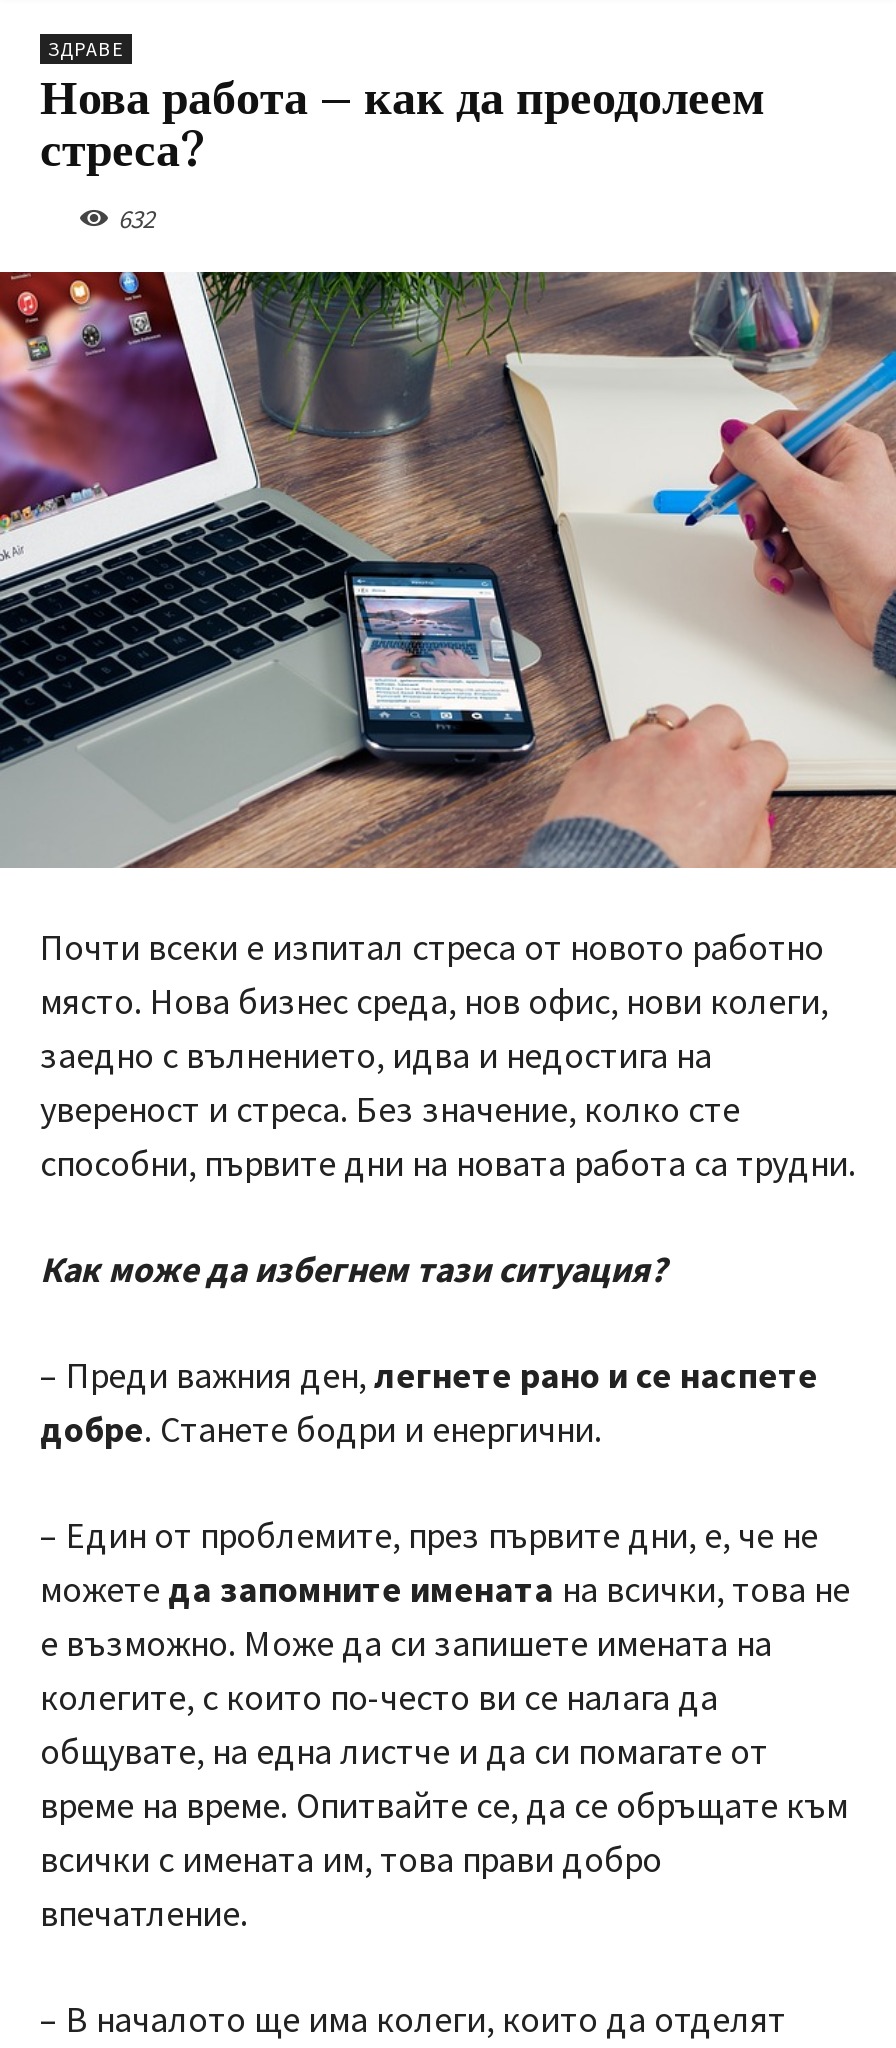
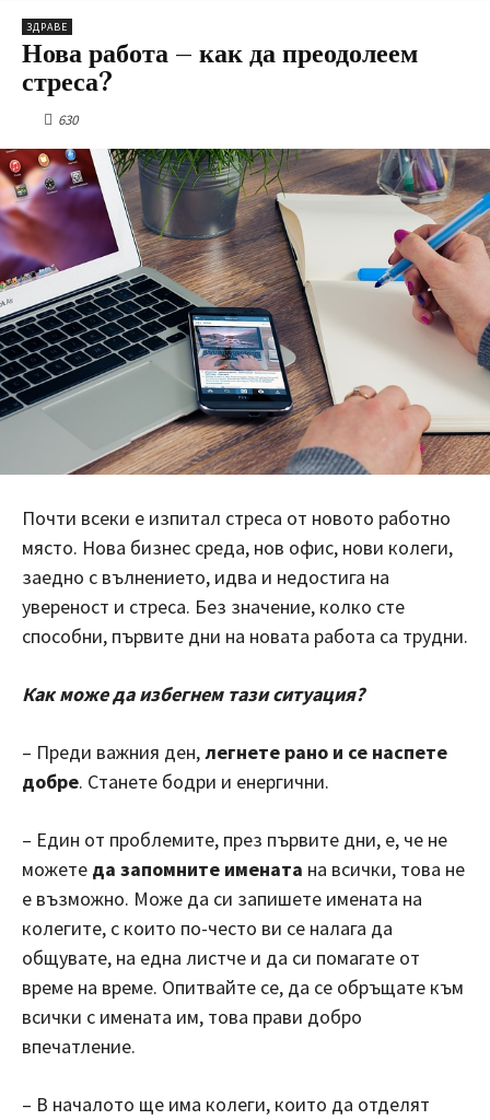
[118,201,154,235] 632 -> [58,110,78,128] 630

